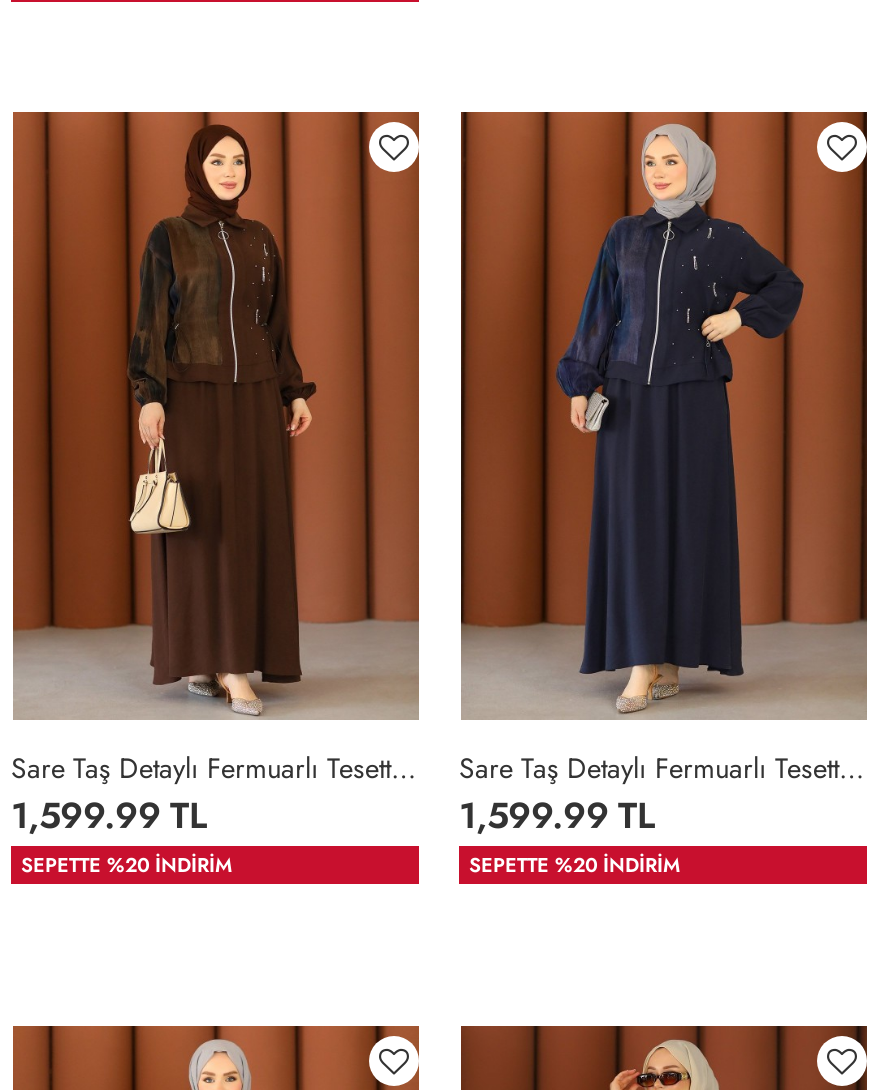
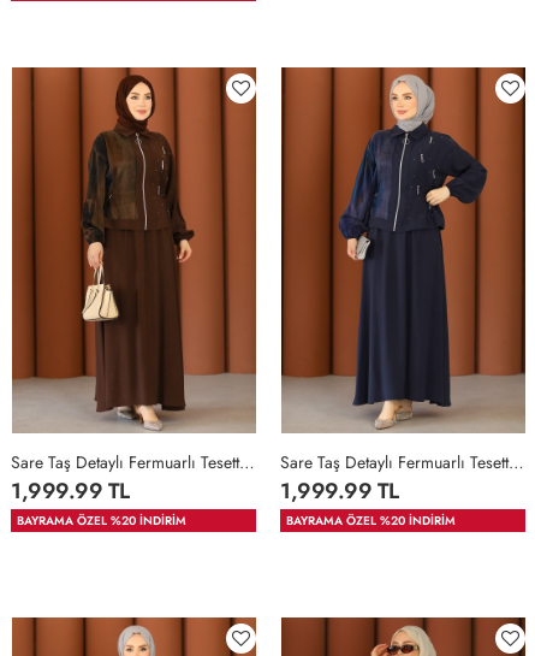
[11,790,233,880] 1,599.99 TL | SEPETTE %20 İNDİRİM -> [11,475,186,529] 1,999.99 TL | BAYRAMA ÖZEL %20 İNDİRİM
[459,790,681,880] 1,599.99 TL | SEPETTE %20 İNDİRİM -> [280,475,456,529] 1,999.99 TL | BAYRAMA ÖZEL %20 İNDİRİM

